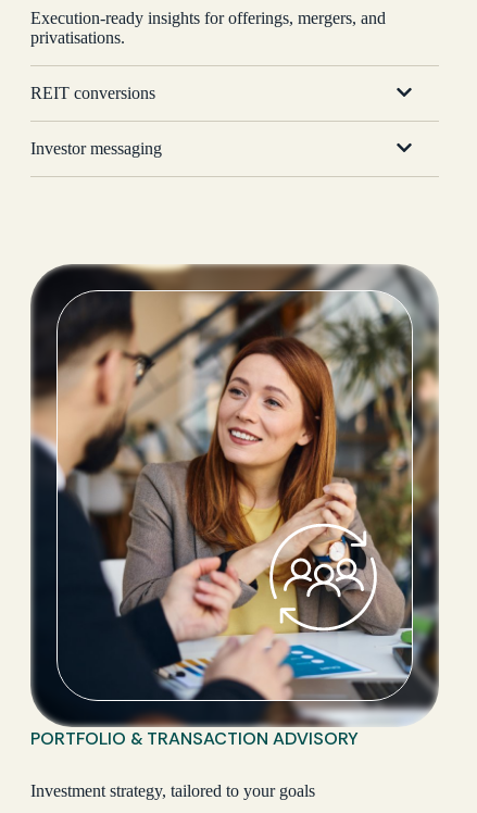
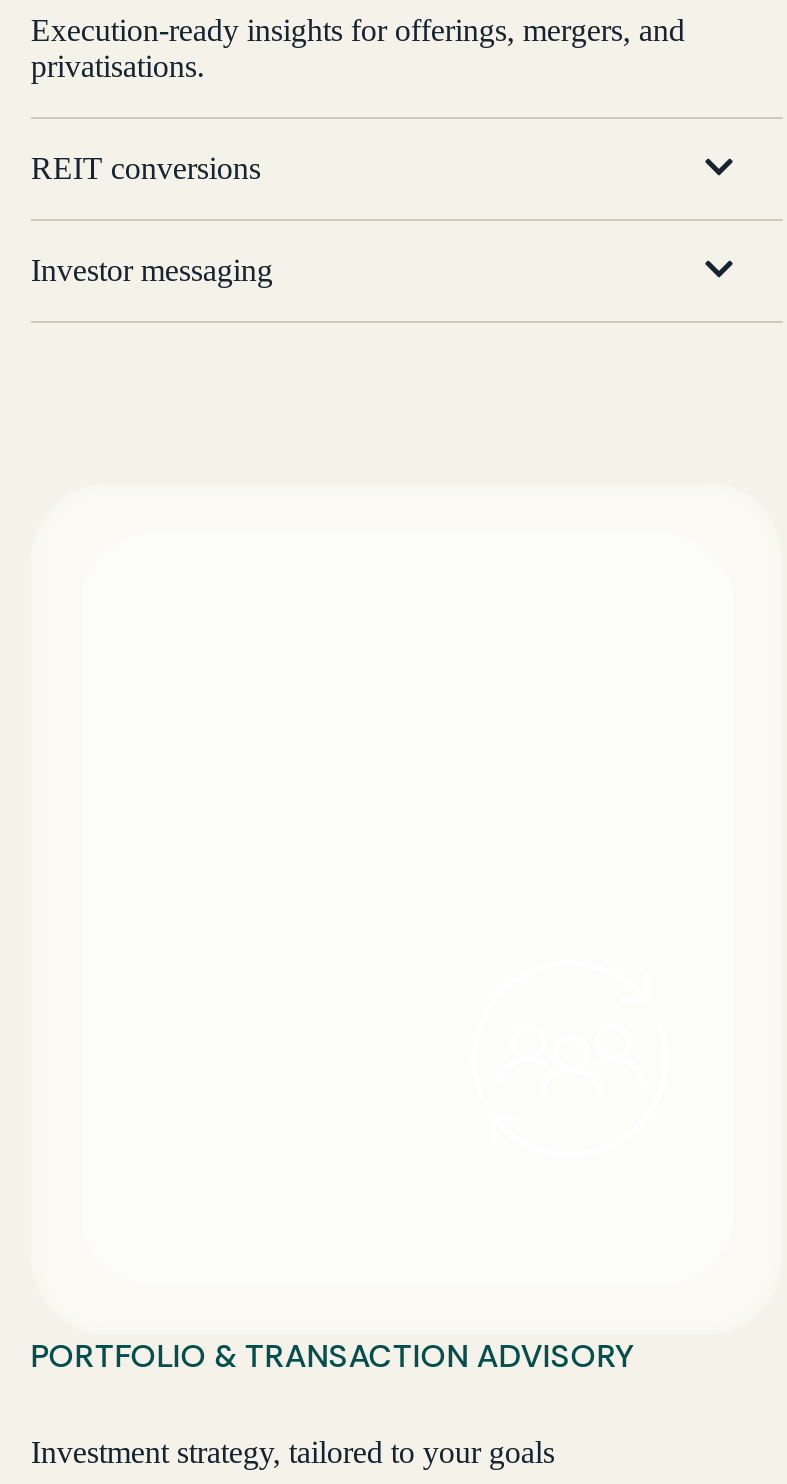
[29,263,440,726] [image] -> none

